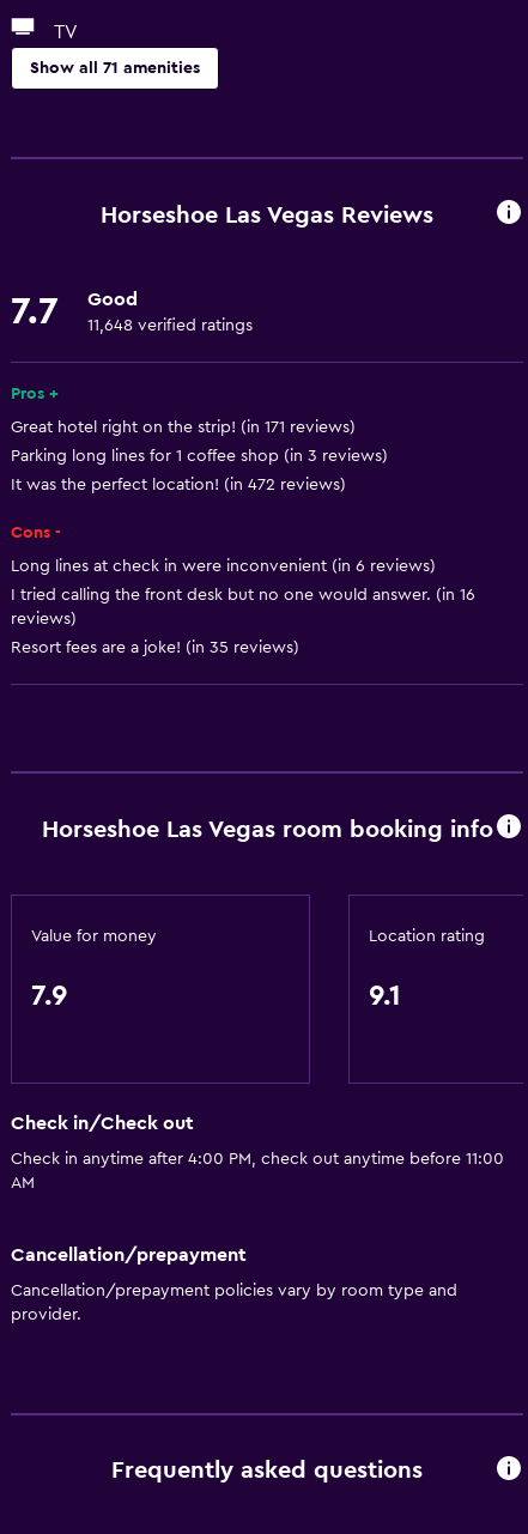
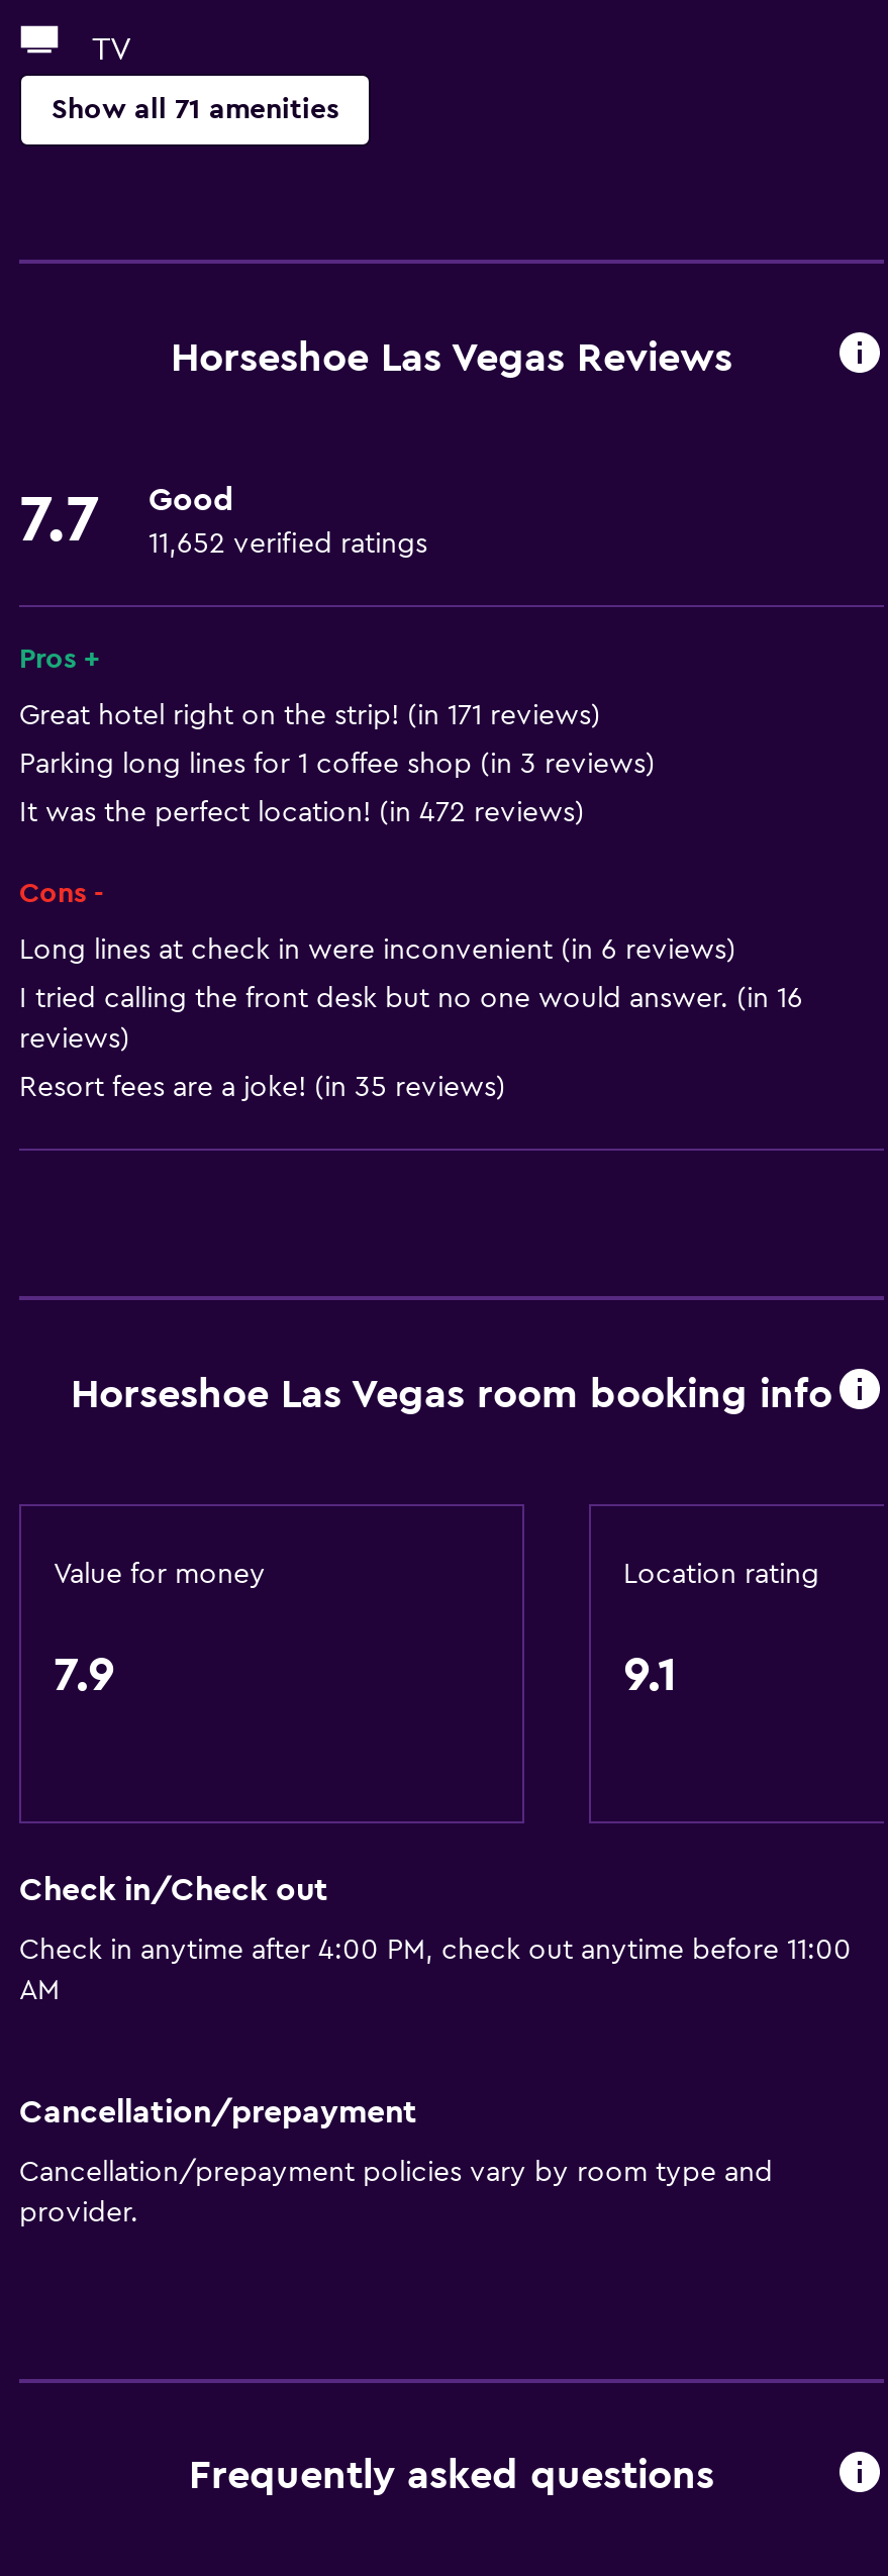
[87,317,253,334] 11,648 verified ratings -> [149,530,427,559] 11,652 verified ratings

